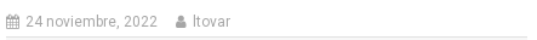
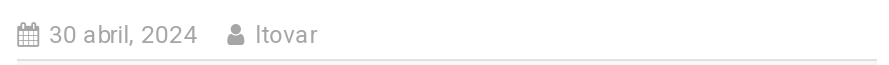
[26,13,158,30] 24 noviembre, 2022 -> [49,20,197,48] 30 abril, 2024

